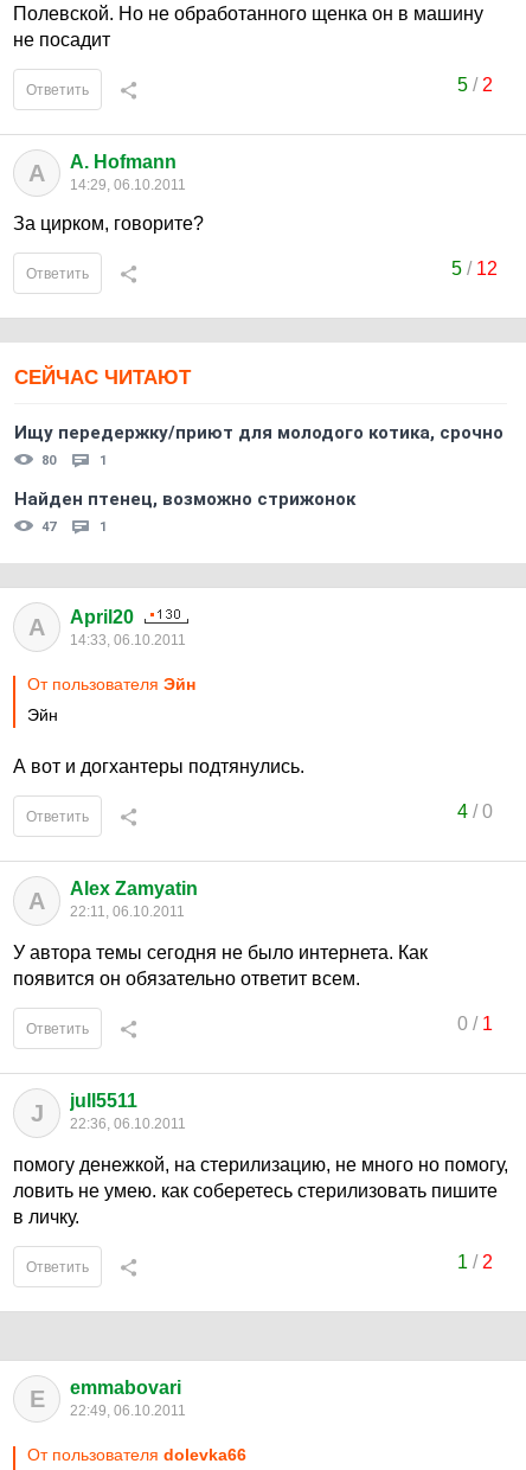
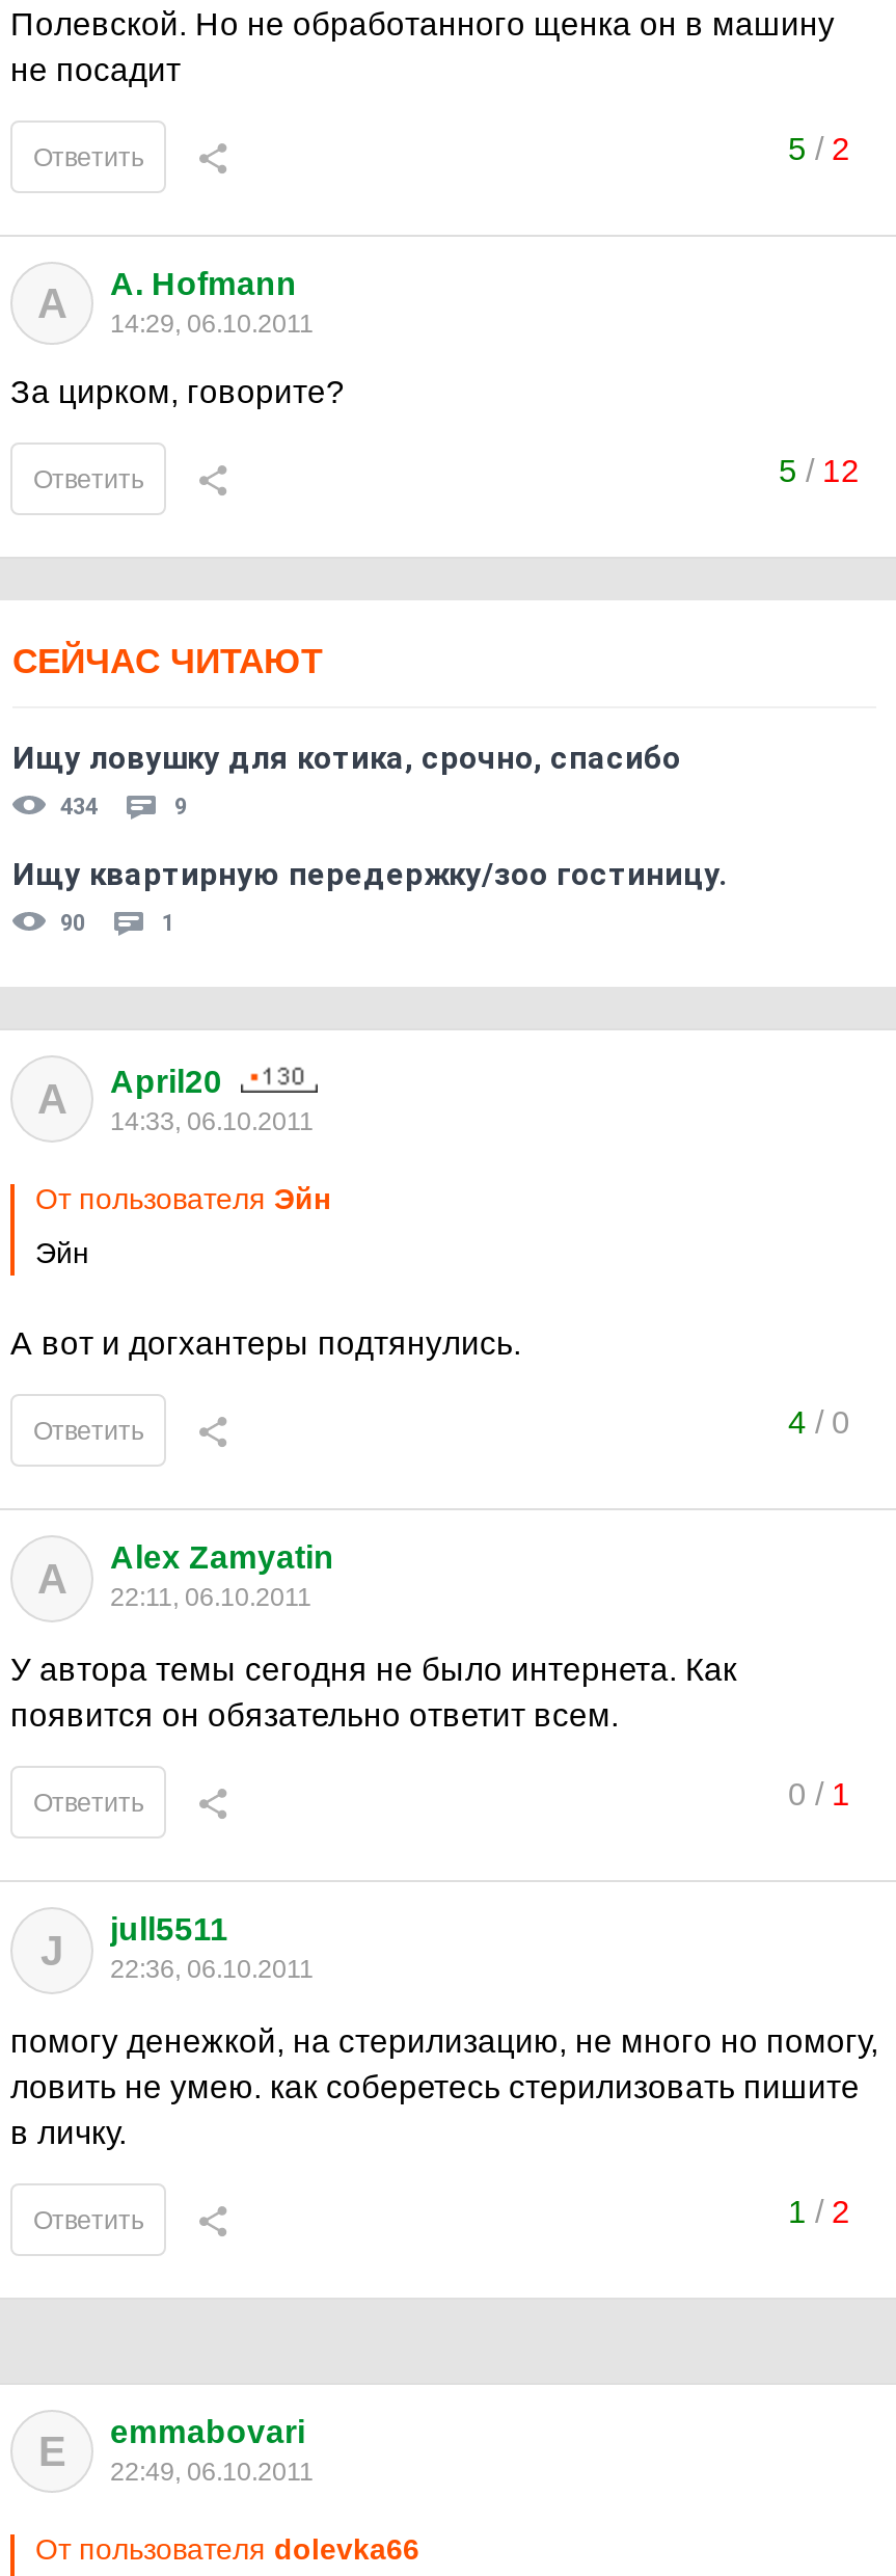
[14,422,503,468] Ищу передержку/приют для молодого котика, срочно | 80 | 1 -> [12,740,681,821] Ищу ловушку для котика, срочно, спасибо | 434 | 9
[14,488,355,535] Найден птенец, возможно стрижонок | 47 -> [12,856,727,937] Ищу квартирную передержку/зоо гостиницу. | 90

